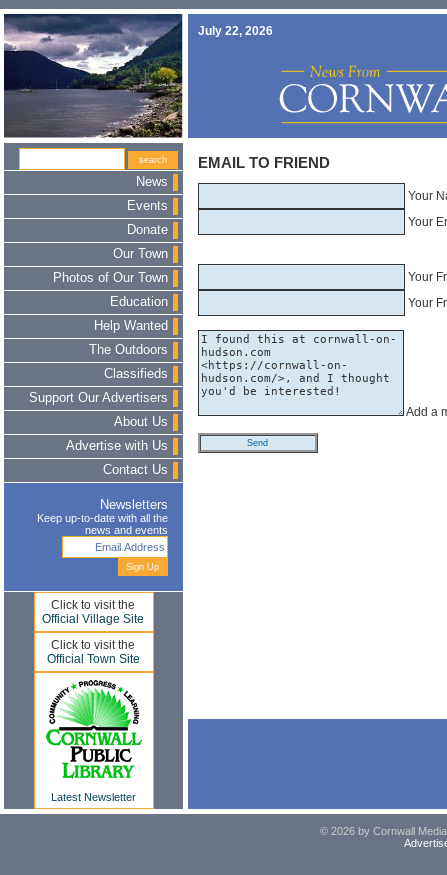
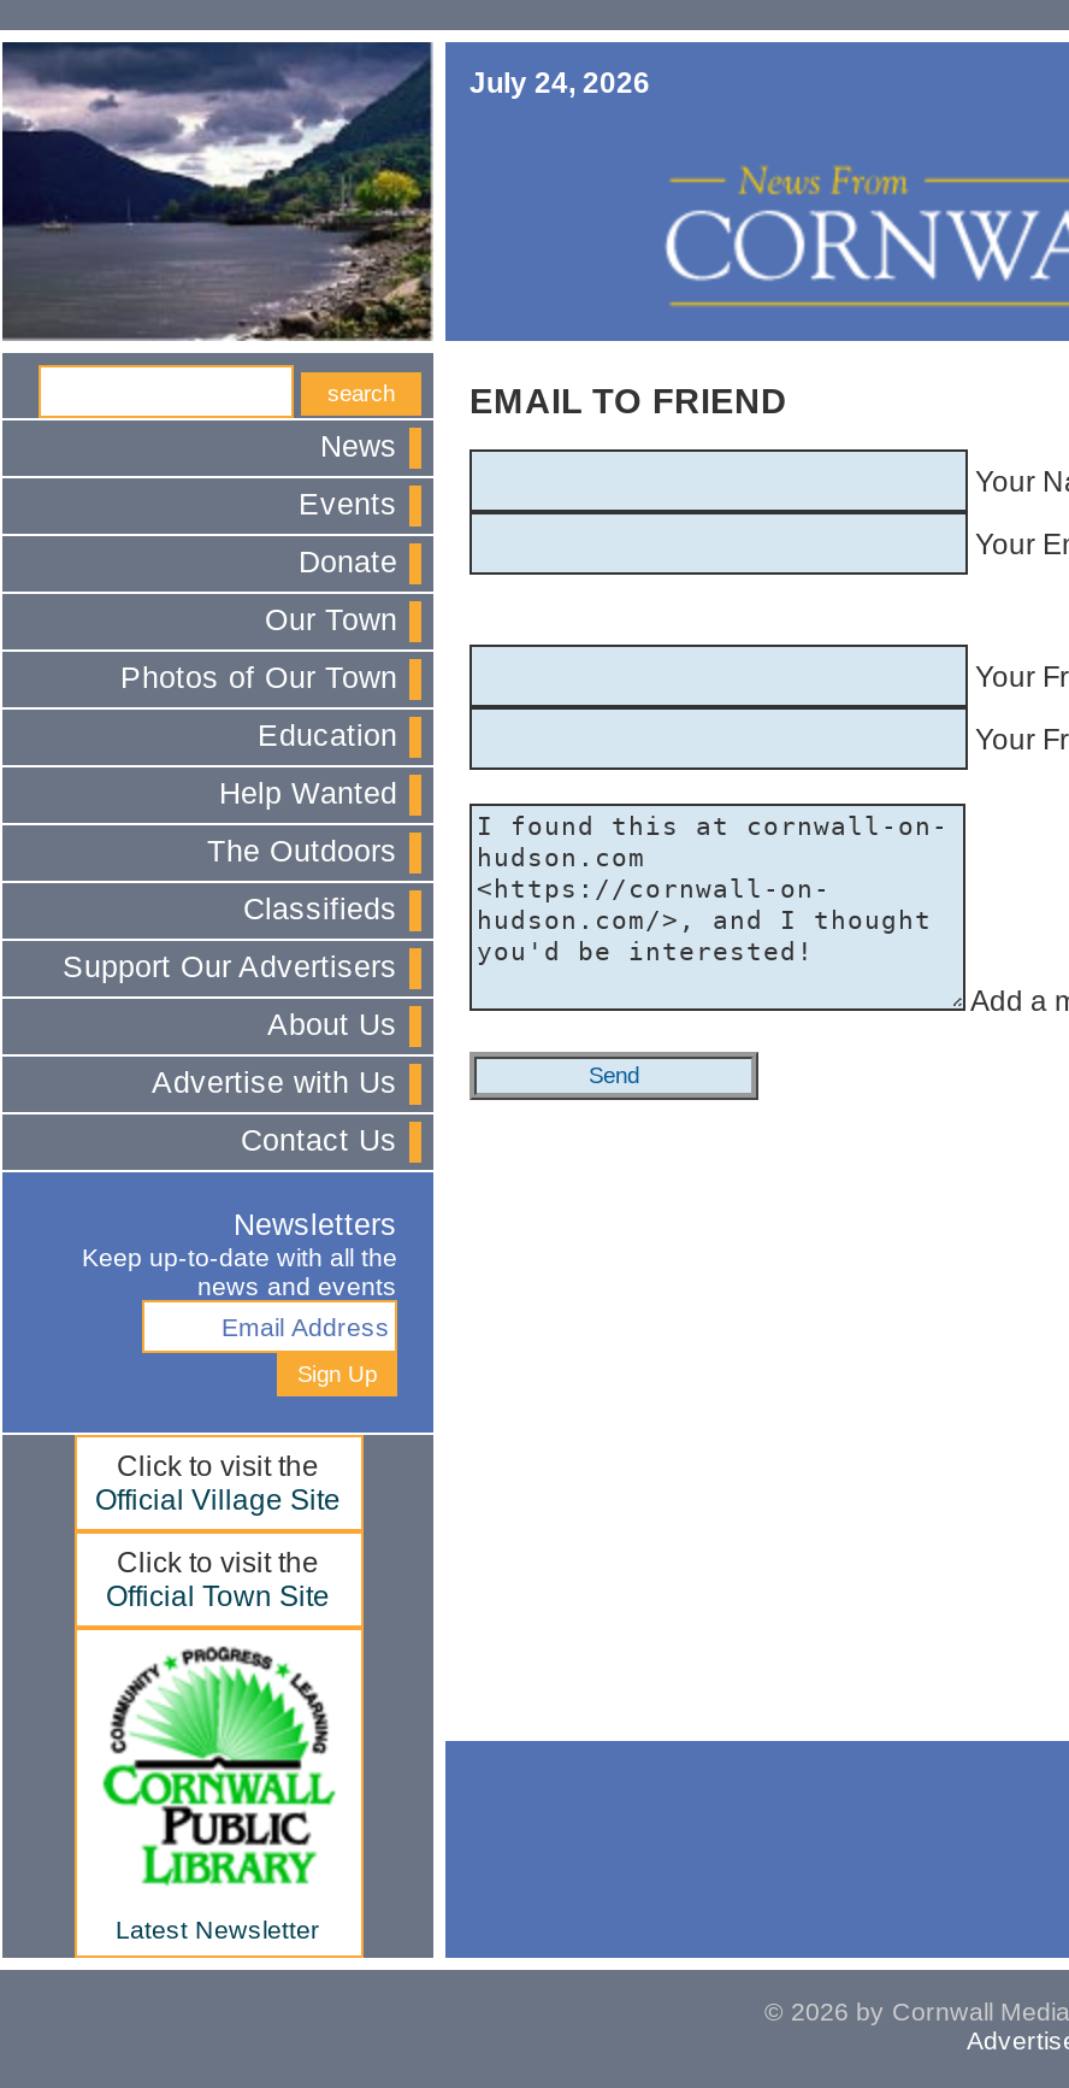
[198,24,273,38] July 22, 2026 -> [469,66,650,100] July 24, 2026

